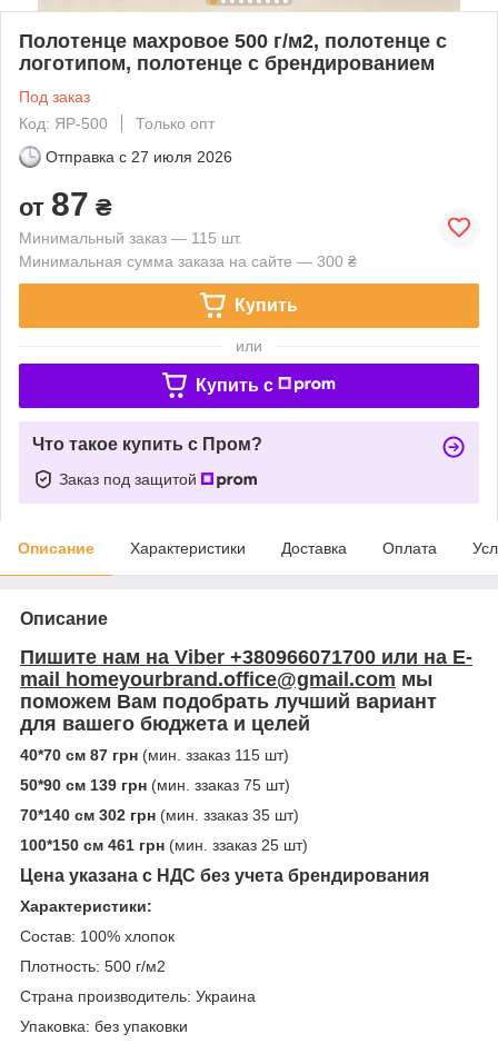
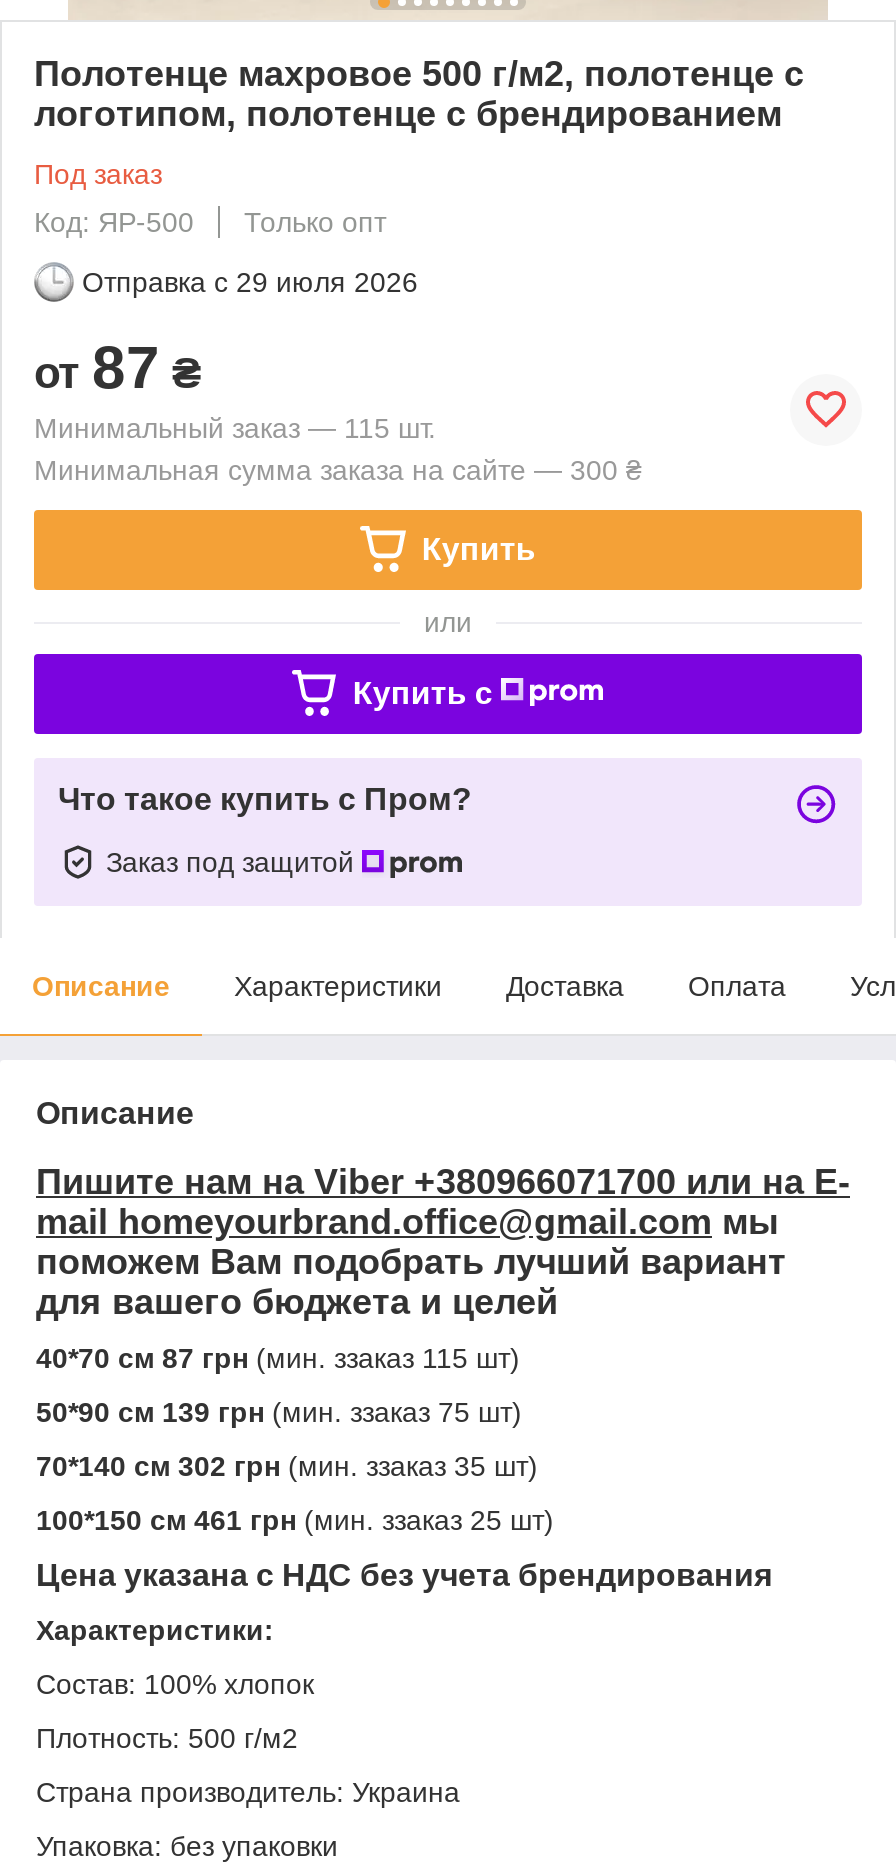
[46,148,232,165] Отправка с 27 июля 2026 -> [82,266,418,298] Отправка с 29 июля 2026

